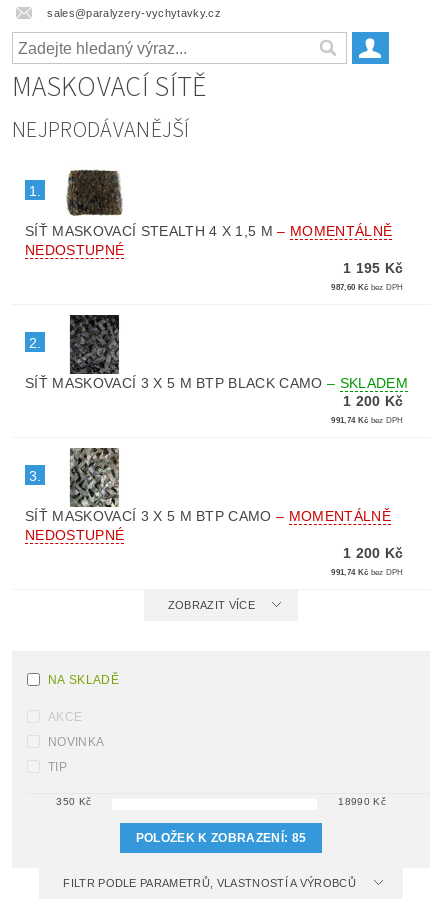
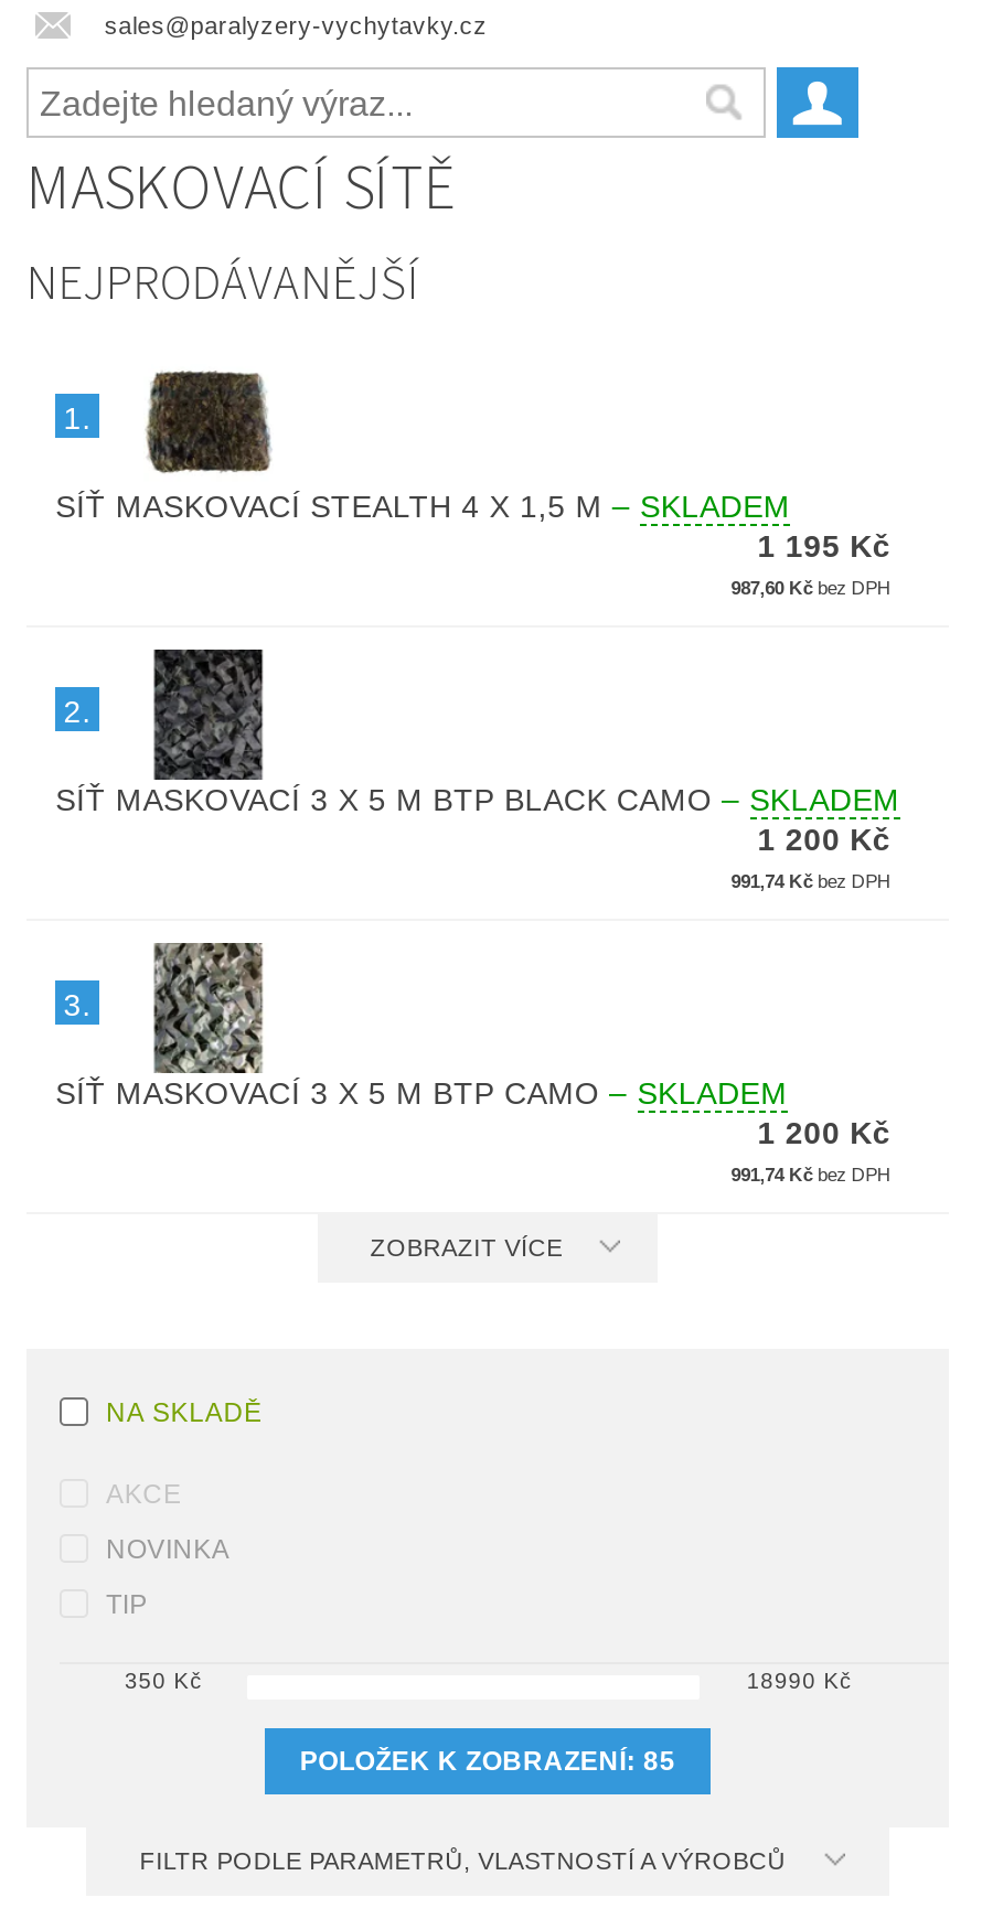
[25,223,392,258] SÍŤ MASKOVACÍ STEALTH 4 X 1,5 M – MOMENTÁLNĚ | NEDOSTUPNÉ -> [55,489,791,524] SÍŤ MASKOVACÍ STEALTH 4 X 1,5 M – SKLADEM
[25,508,391,543] SÍŤ MASKOVACÍ 3 X 5 M BTP CAMO – MOMENTÁLNĚ | NEDOSTUPNÉ -> [55,1075,788,1111] SÍŤ MASKOVACÍ 3 X 5 M BTP CAMO – SKLADEM

